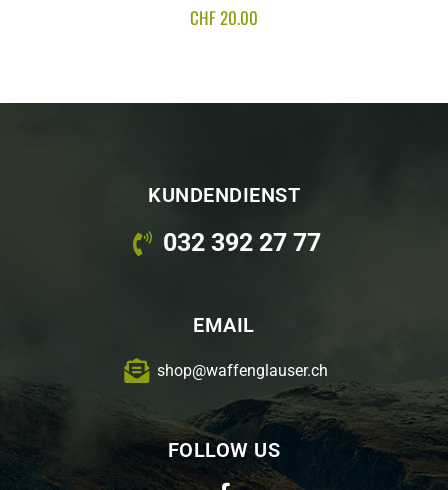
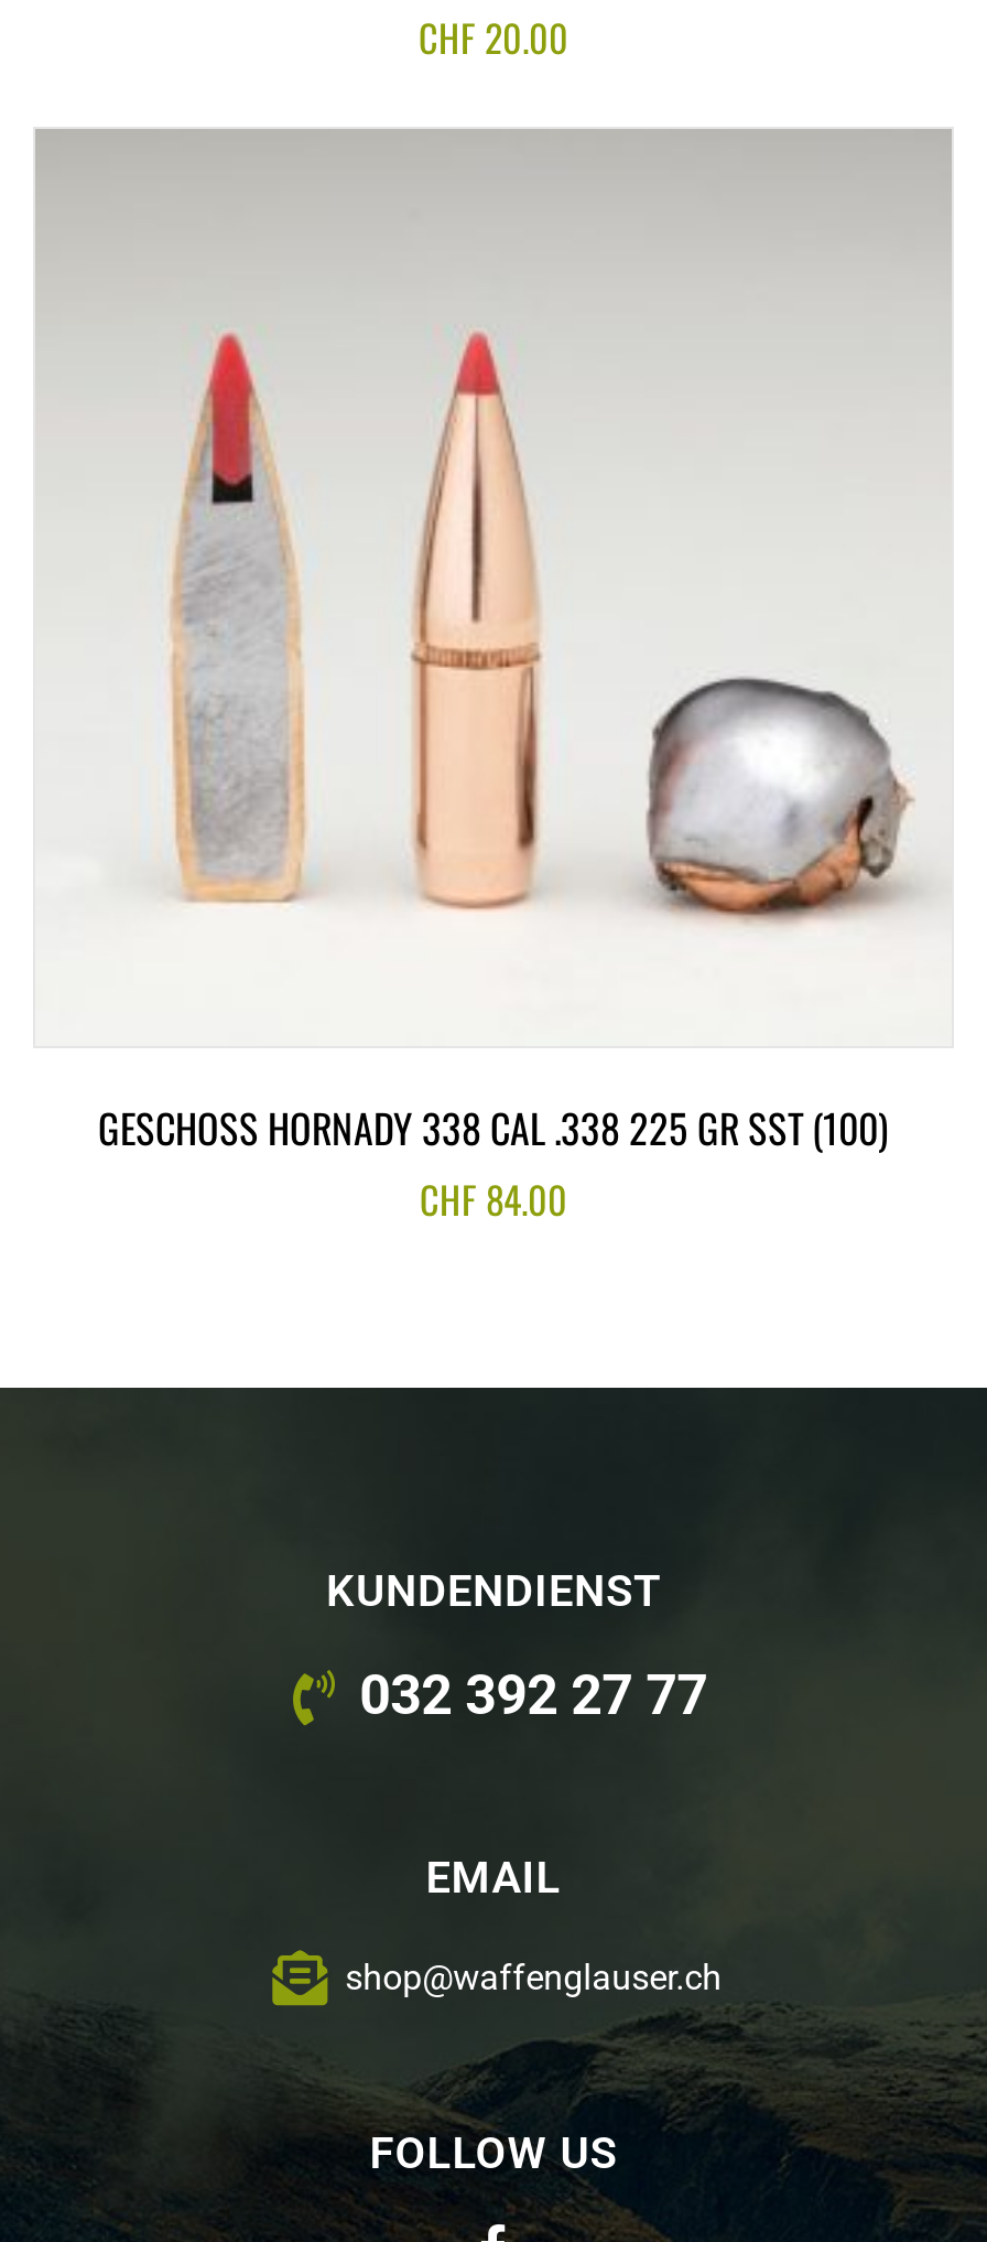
none -> [33,127,954,931] [image]
none -> [98,1100,889,1227] GESCHOSS HORNADY 338 CAL .338 225 GR SST (100) | CHF 84.00

